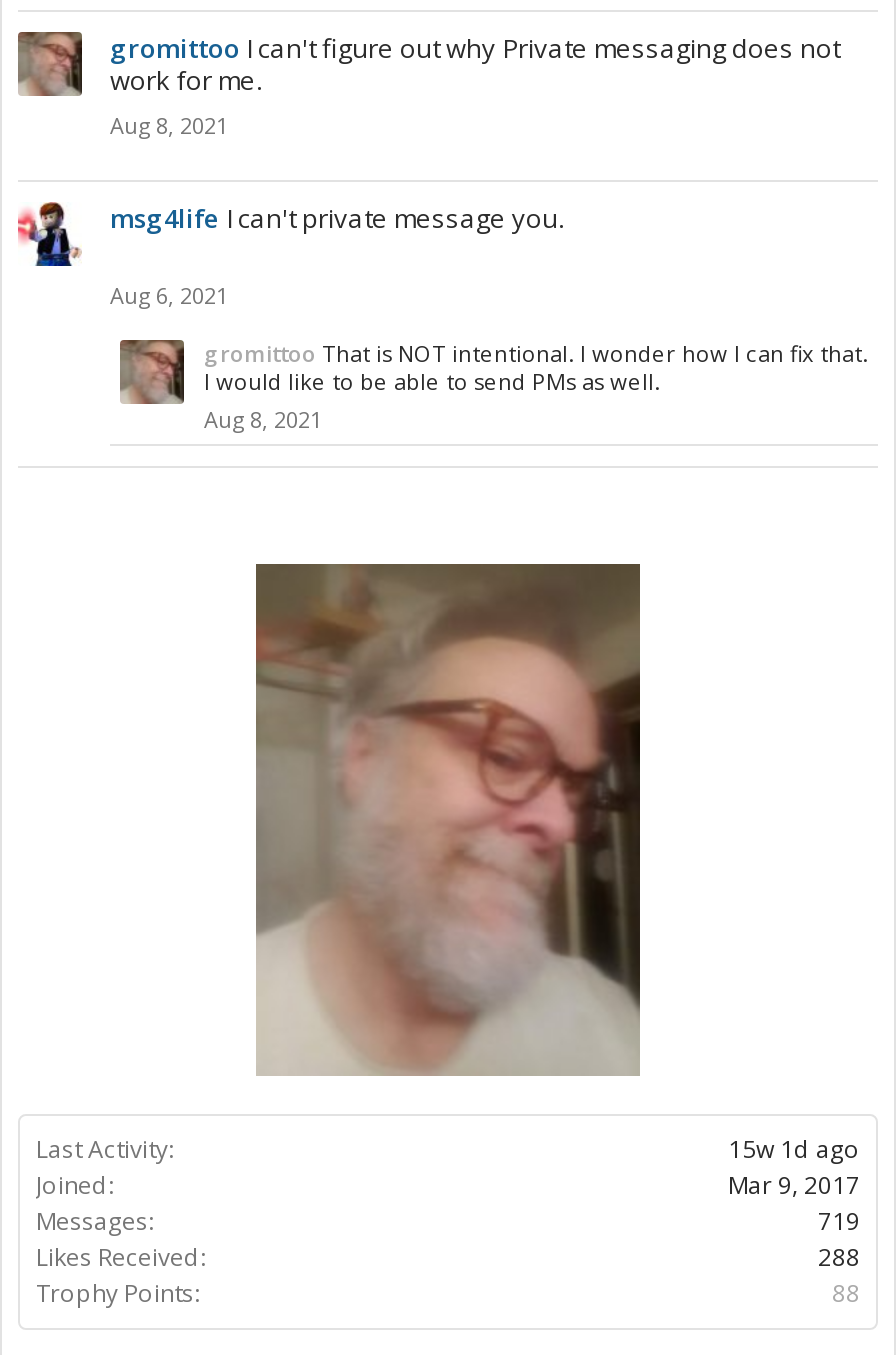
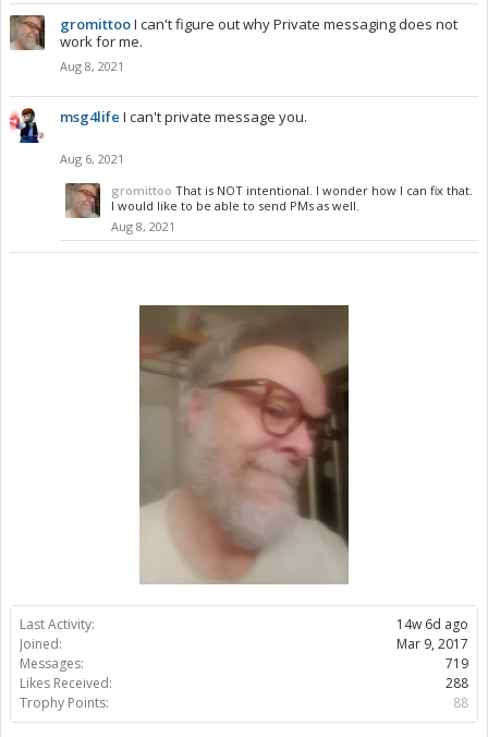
[728,1132,860,1166] 15w 1d ago -> [396,615,468,633] 14w 6d ago

